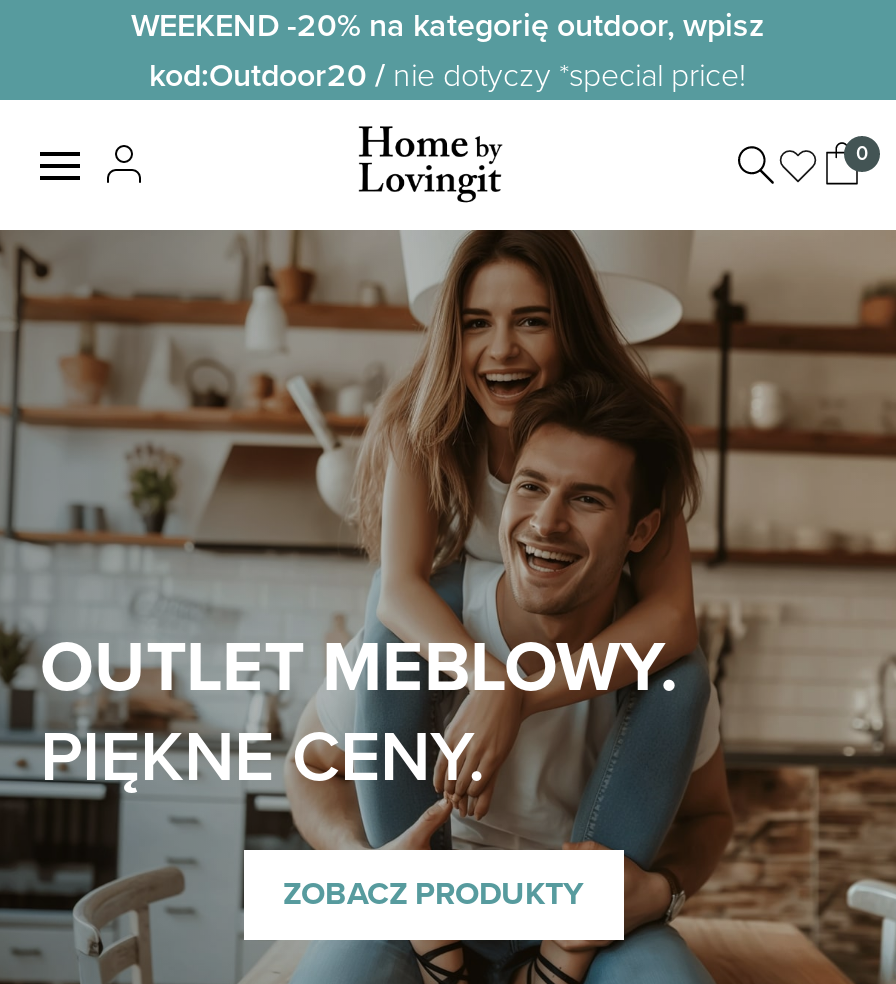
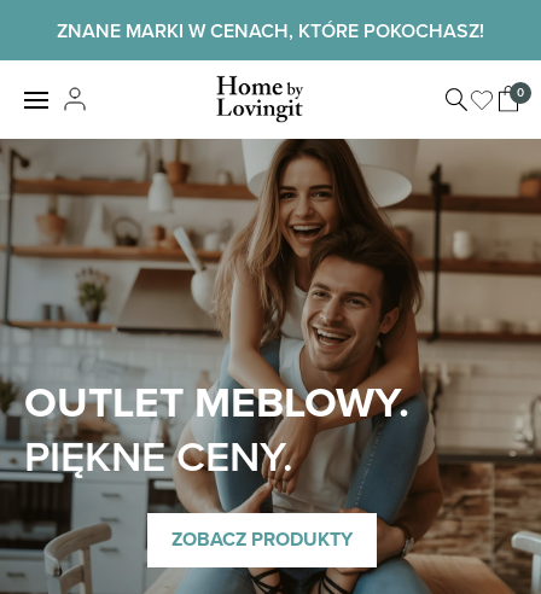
[131,2,765,98] WEEKEND -20% na kategorię outdoor, wpisz | kod:Outdoor20 / nie dotyczy *special price! -> [57,16,484,44] ZNANE MARKI W CENACH, KTÓRE POKOCHASZ!

